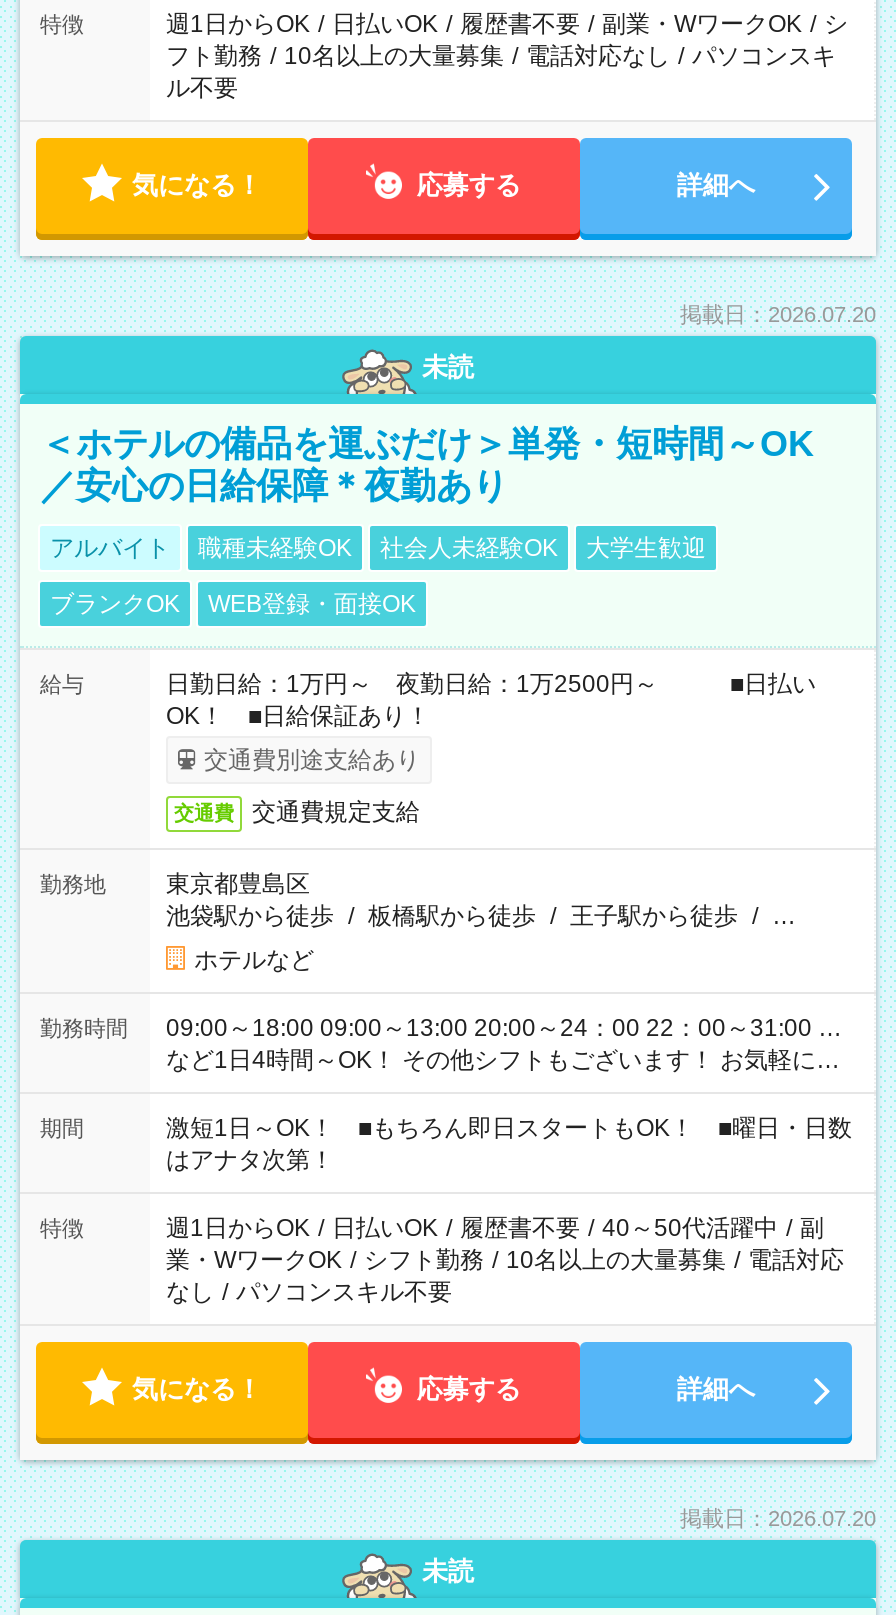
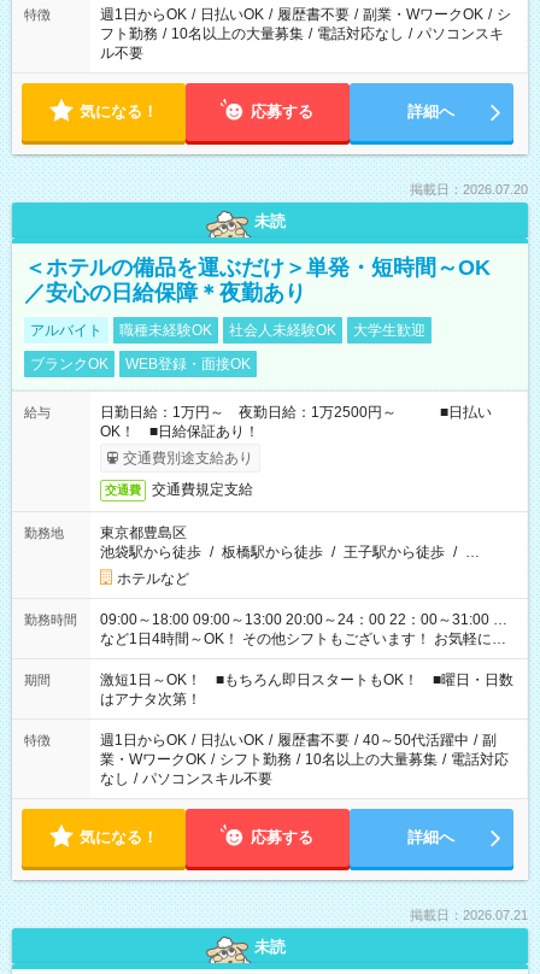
[680,1506,876,1530] 掲載日：2026.07.20 -> [410,908,528,922] 掲載日：2026.07.21

